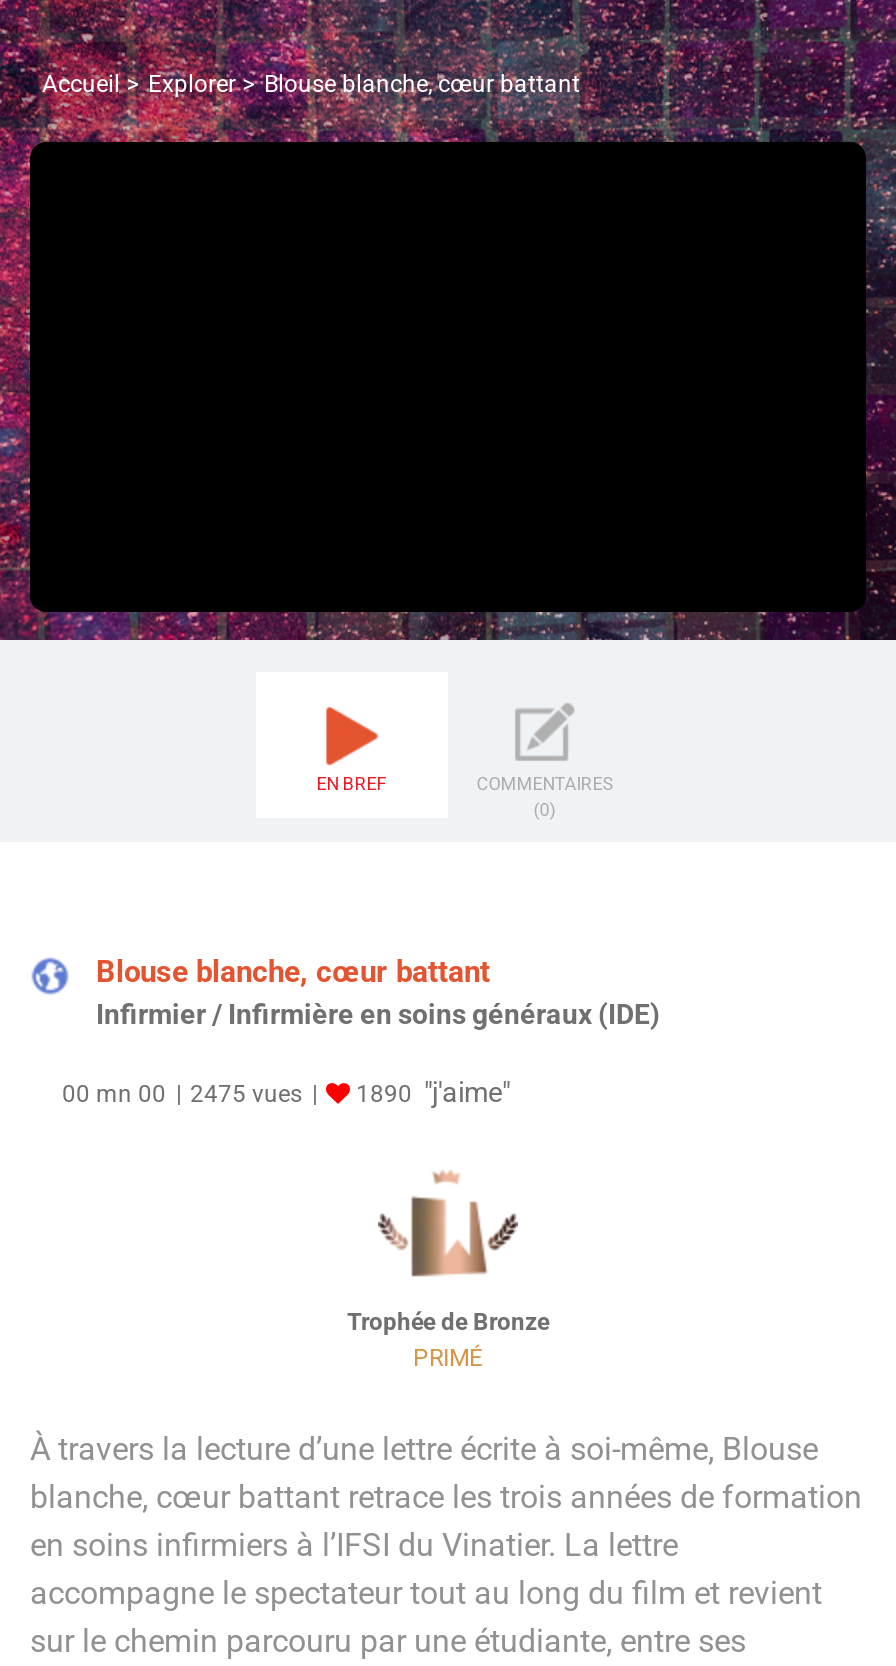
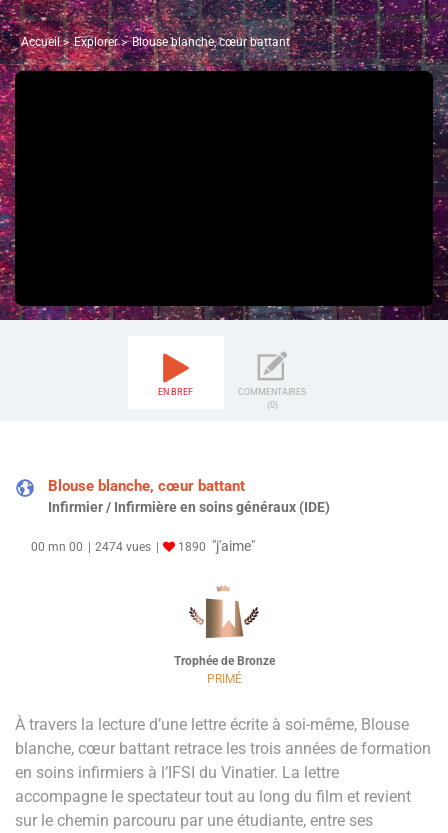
[62,1076,510,1108] 00 mn 00 2475 vues 1890 "j'aime" -> [31,538,255,554] 00 mn 00 2474 vues 1890 "j'aime"

